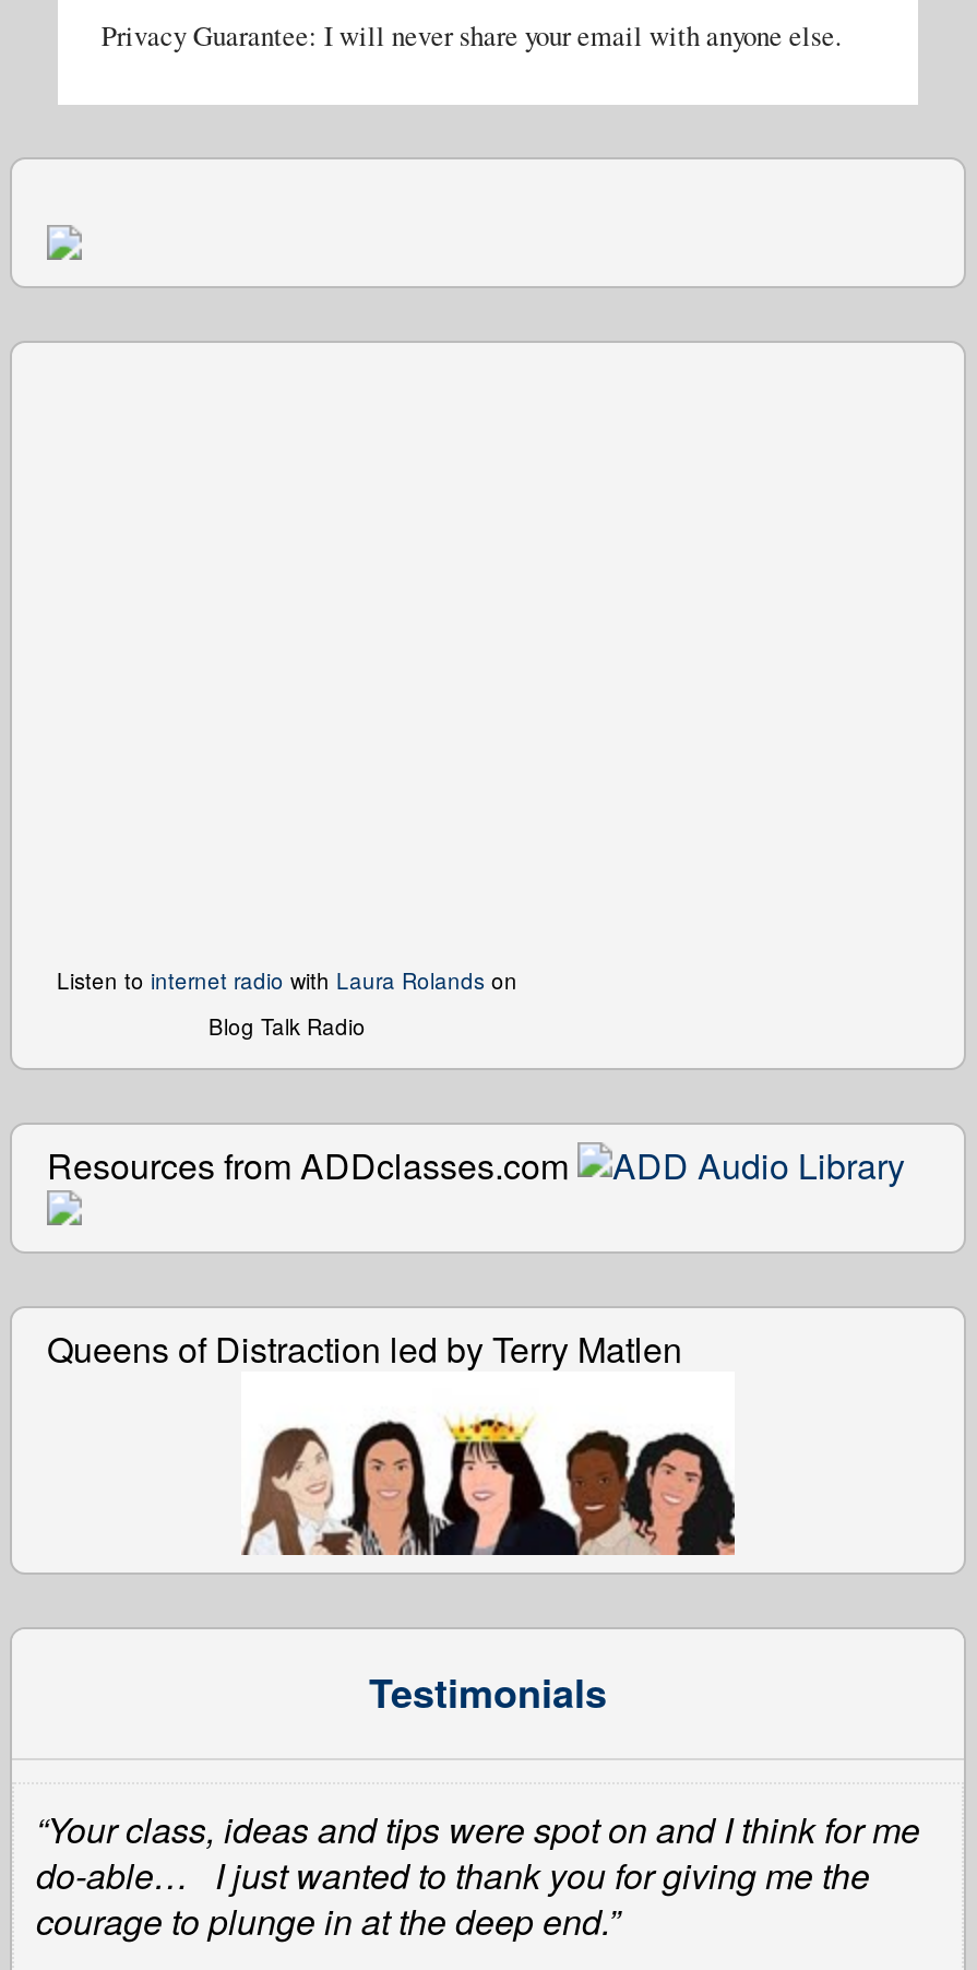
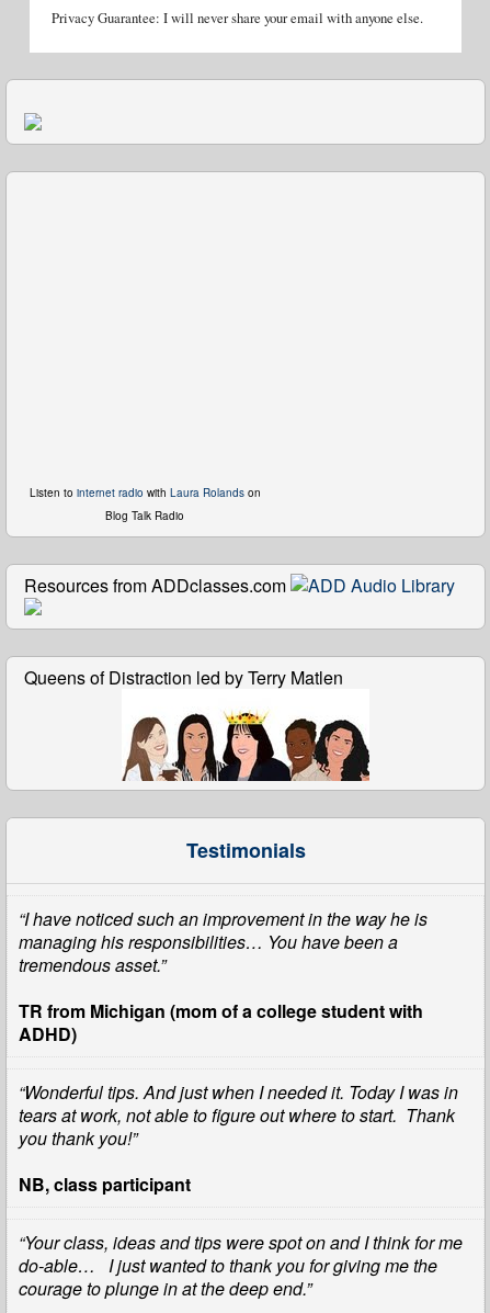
none -> [19,906,458,1196] “I have noticed such an improvement in the way he is | managing his responsibilities… You have been a | tremendous asset.” | TR from Michigan (mom of a college student with | ADHD) | “Wonderful tips. And just when I needed it. Today I was in | tears at work, not able to figure out where to start. Thank | you thank you!” | NB, class participant

